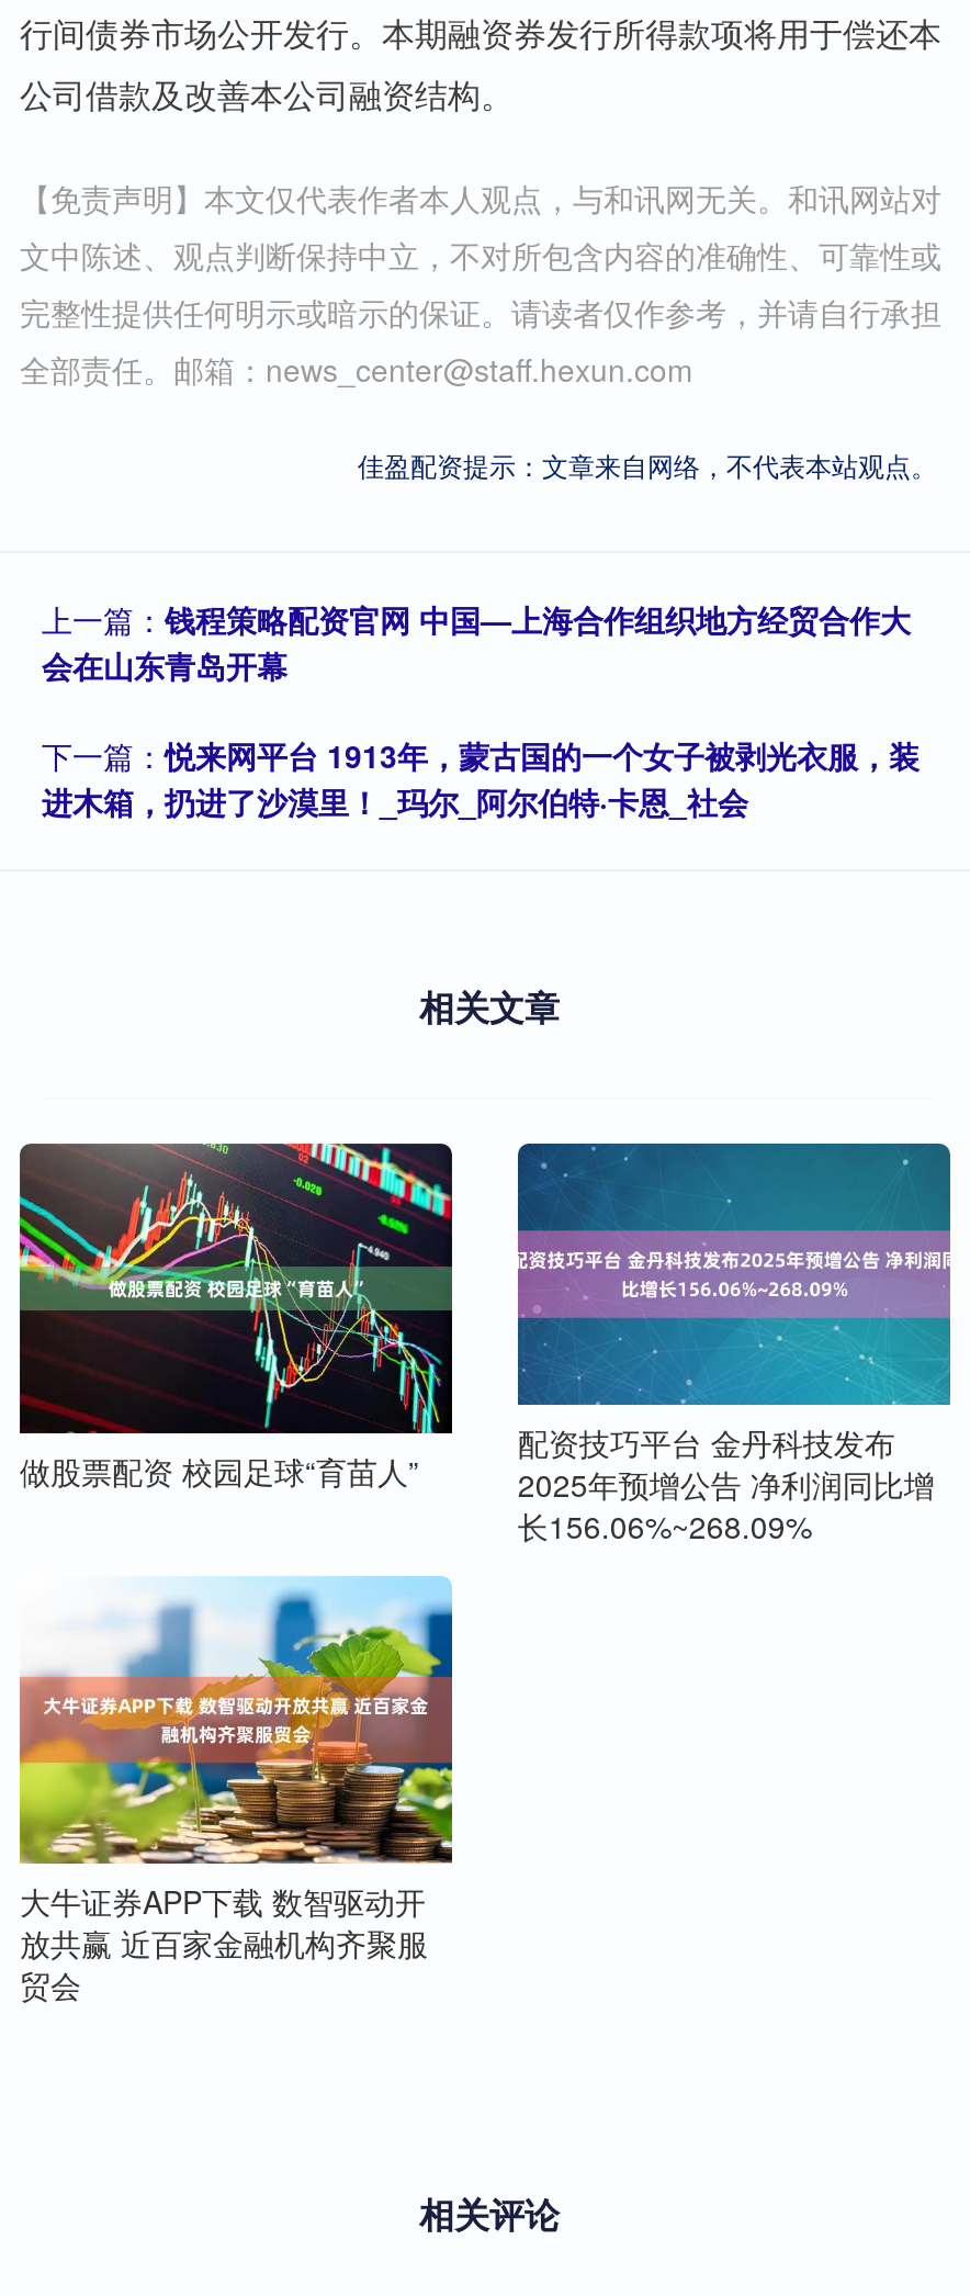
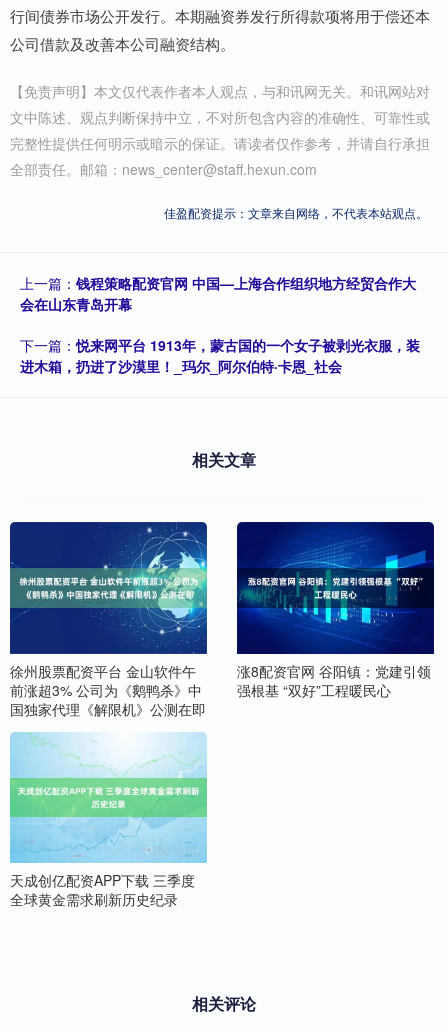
[18,1141,454,1492] [image] | 做股票配资 校园足球“育苗人” -> [9,521,208,719] [image] | 徐州股票配资平台 金山软件午 | 前涨超3% 公司为《鹅鸭杀》中 | 国独家代理《解限机》公测在即
[516,1144,952,1547] [image] | 配资技巧平台 金丹科技发布 | 2025年预增公告 净利润同比增 | 长156.06%~268.09% -> [236,522,435,700] [image] | 涨8配资官网 谷阳镇：党建引领 | 强根基 “双好”工程暖民心
[18,1605,454,2006] [image] | 大牛证券APP下载 数智驱动开 | 放共赢 近百家金融机构齐聚服 | 贸会 -> [9,726,208,909] [image] | 天成创亿配资APP下载 三季度 | 全球黄金需求刷新历史纪录

